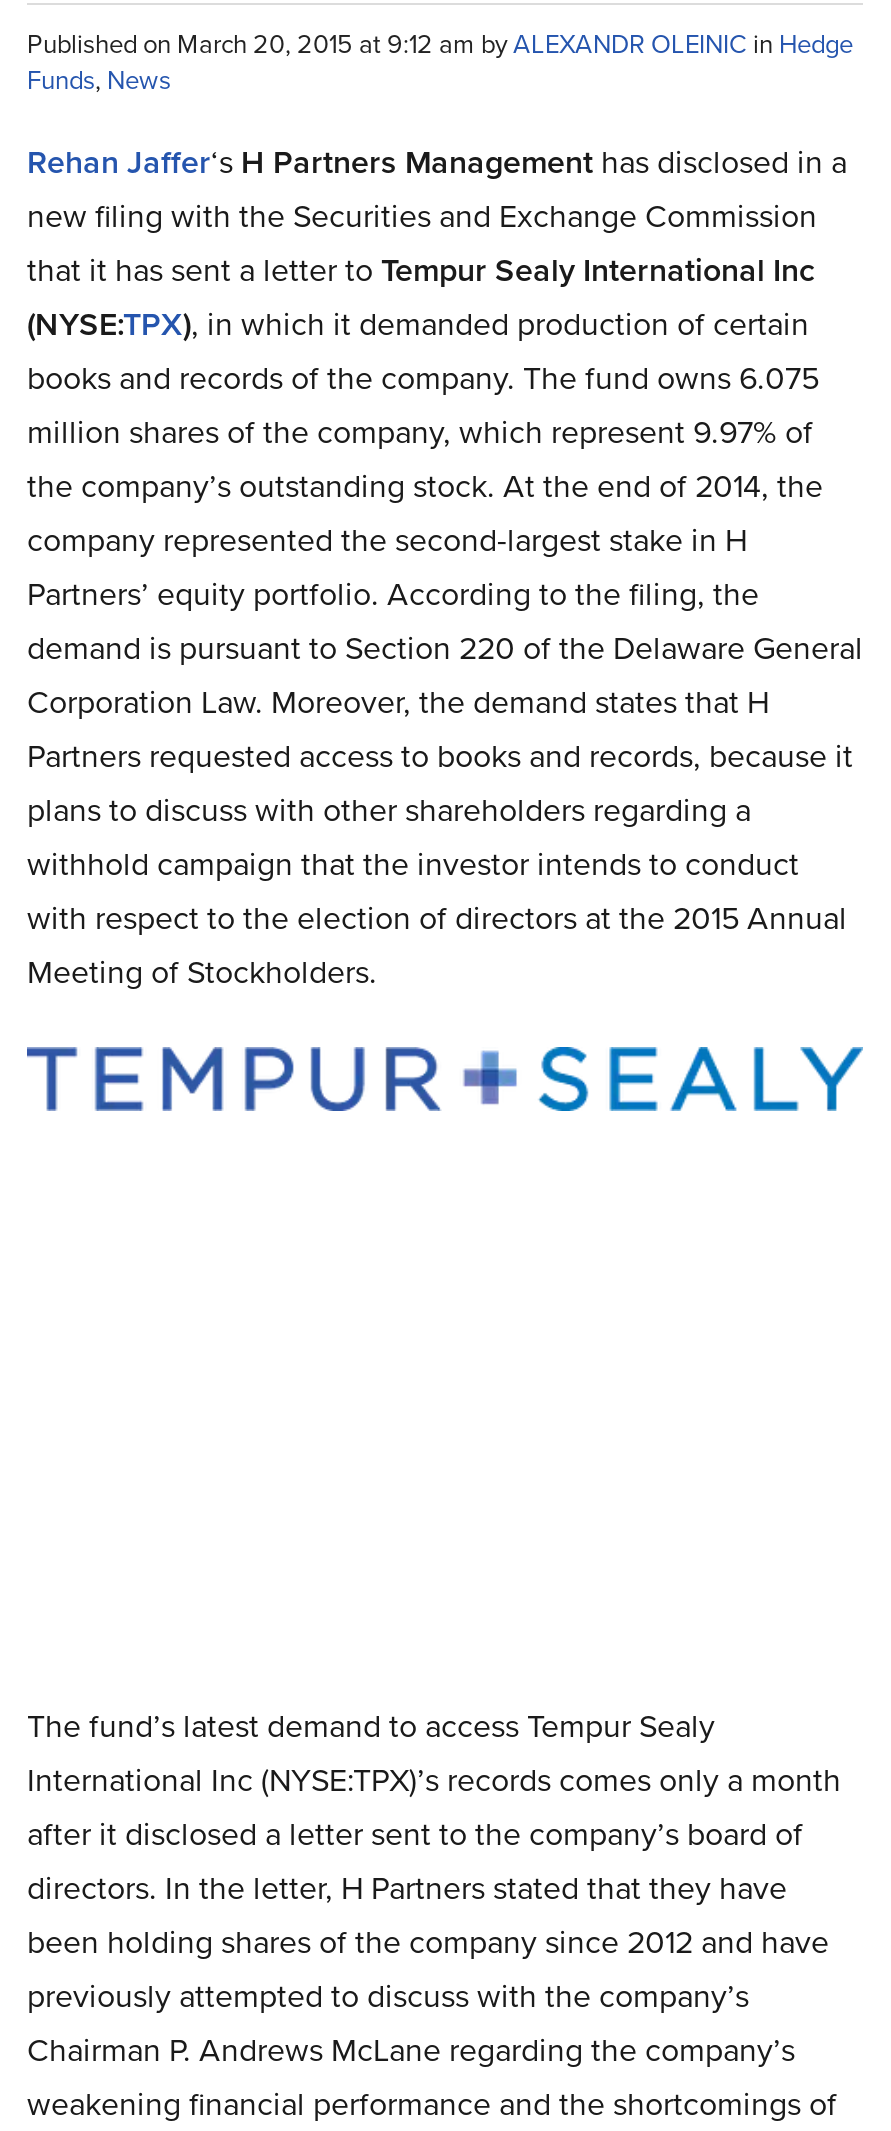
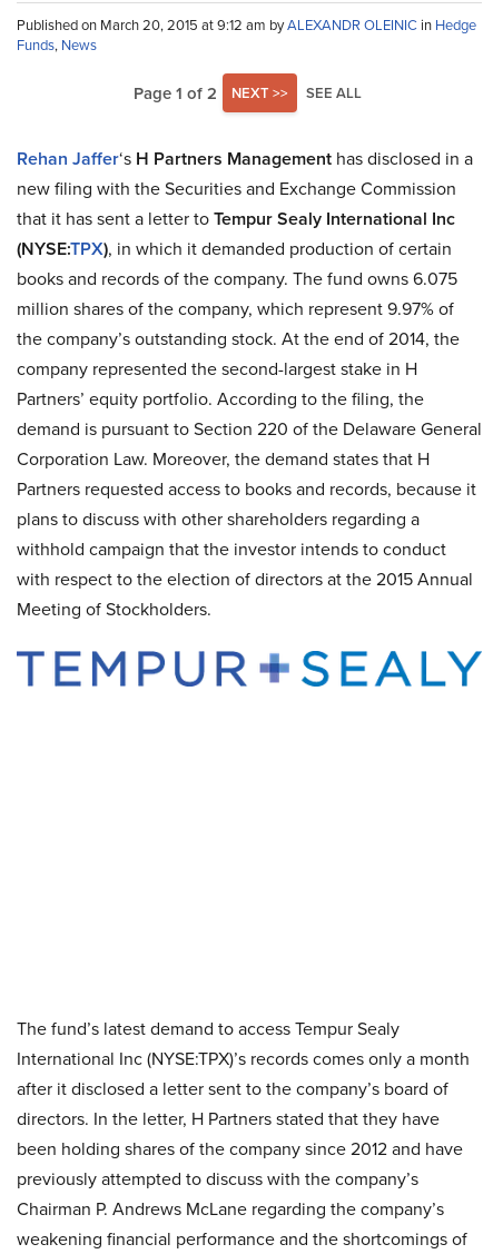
none -> [134,81,362,105] Page 1 of 2 | NEXT >> | SEE ALL

